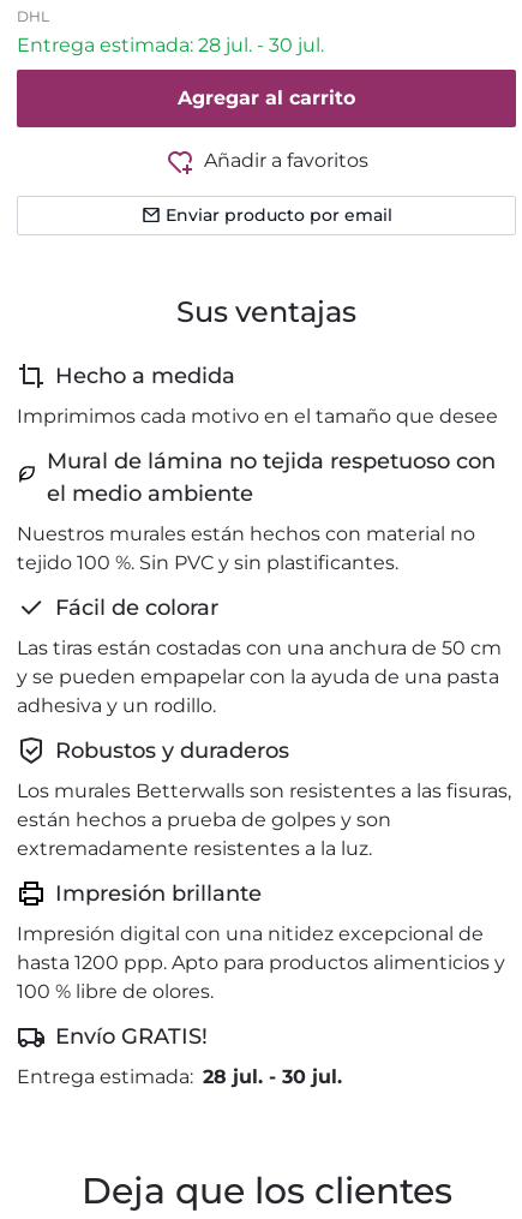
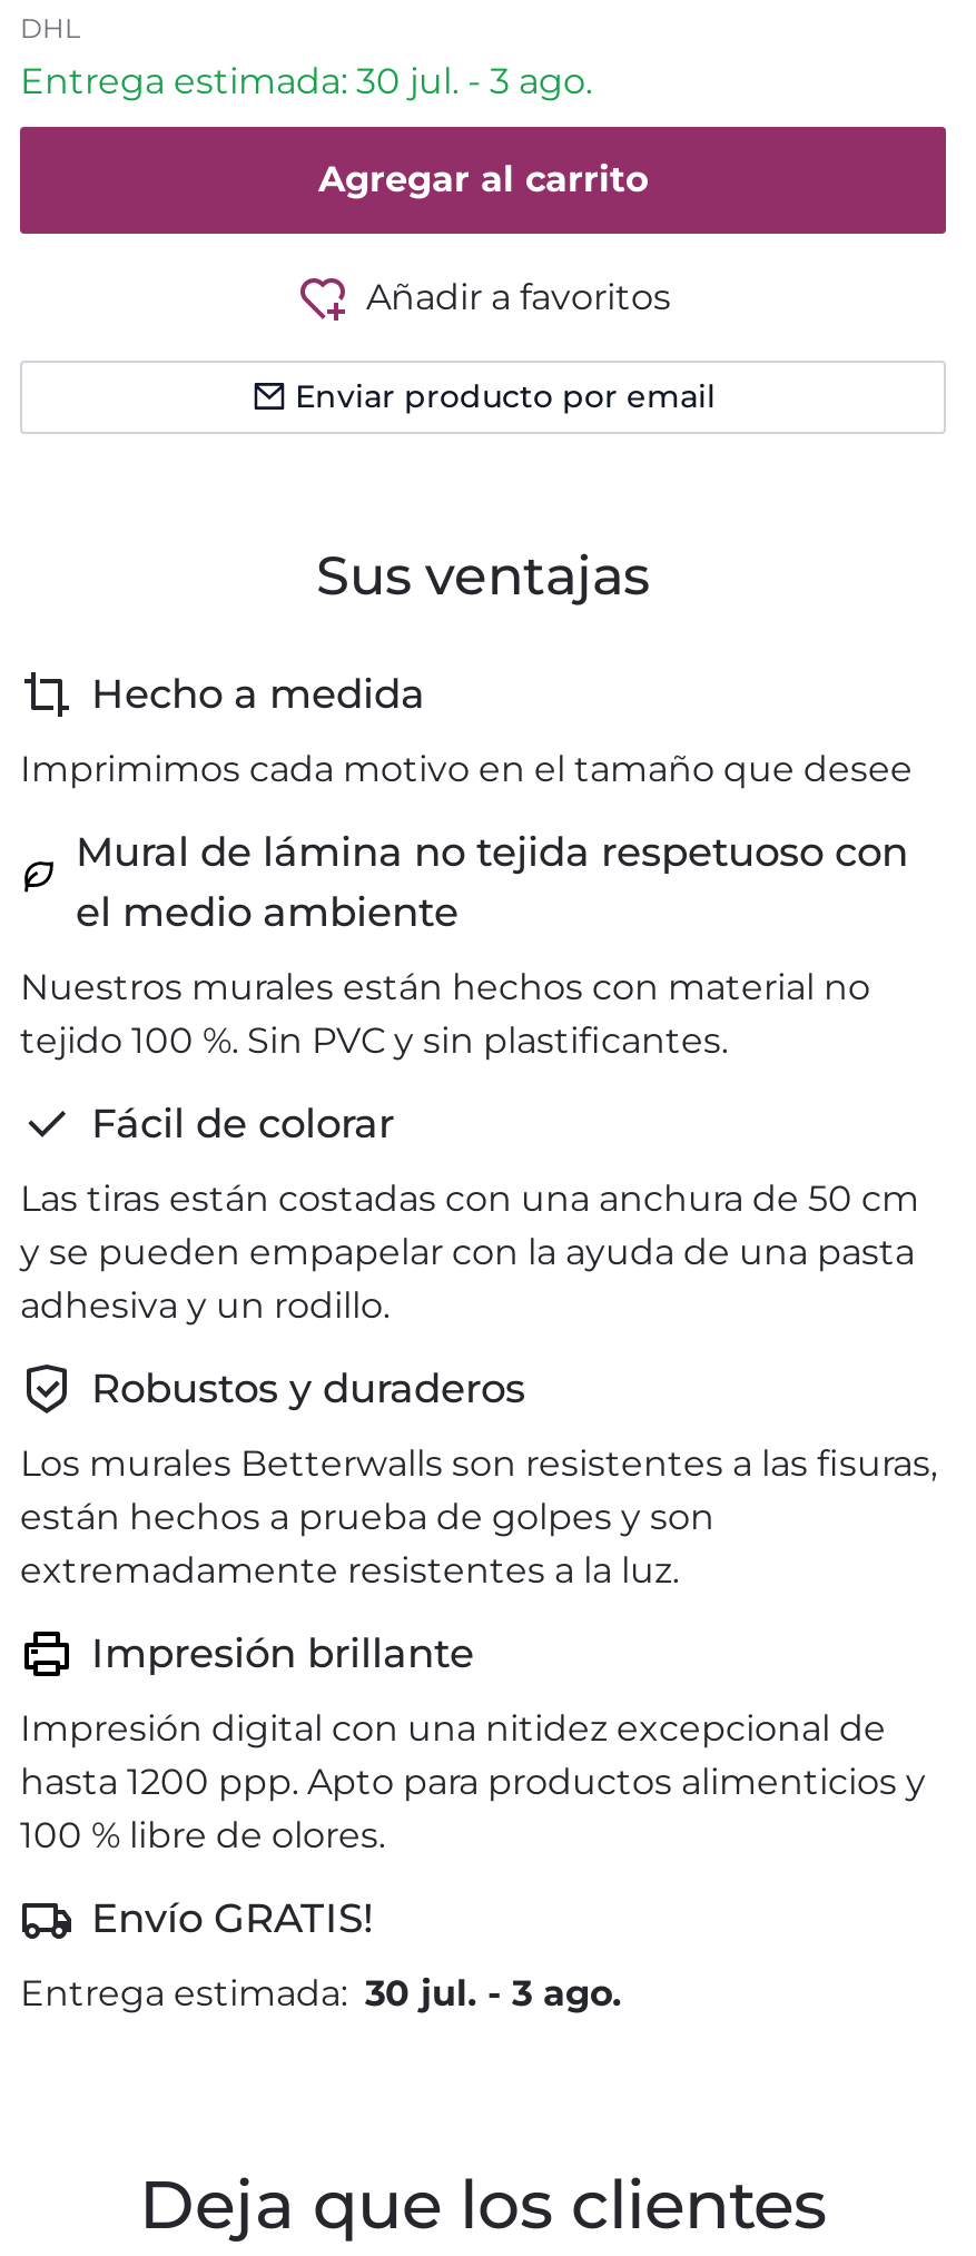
[17,34,324,56] Entrega estimada: 28 jul. - 30 jul. -> [20,60,592,102] Entrega estimada: 30 jul. - 3 ago.
[17,1065,342,1088] Entrega estimada: 28 jul. - 30 jul. -> [20,1972,621,2014] Entrega estimada: 30 jul. - 3 ago.

